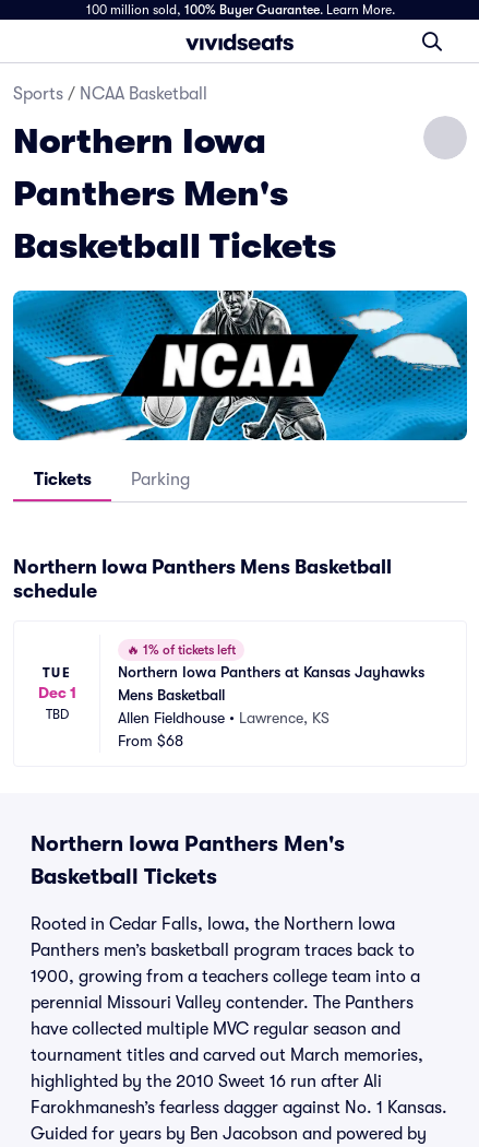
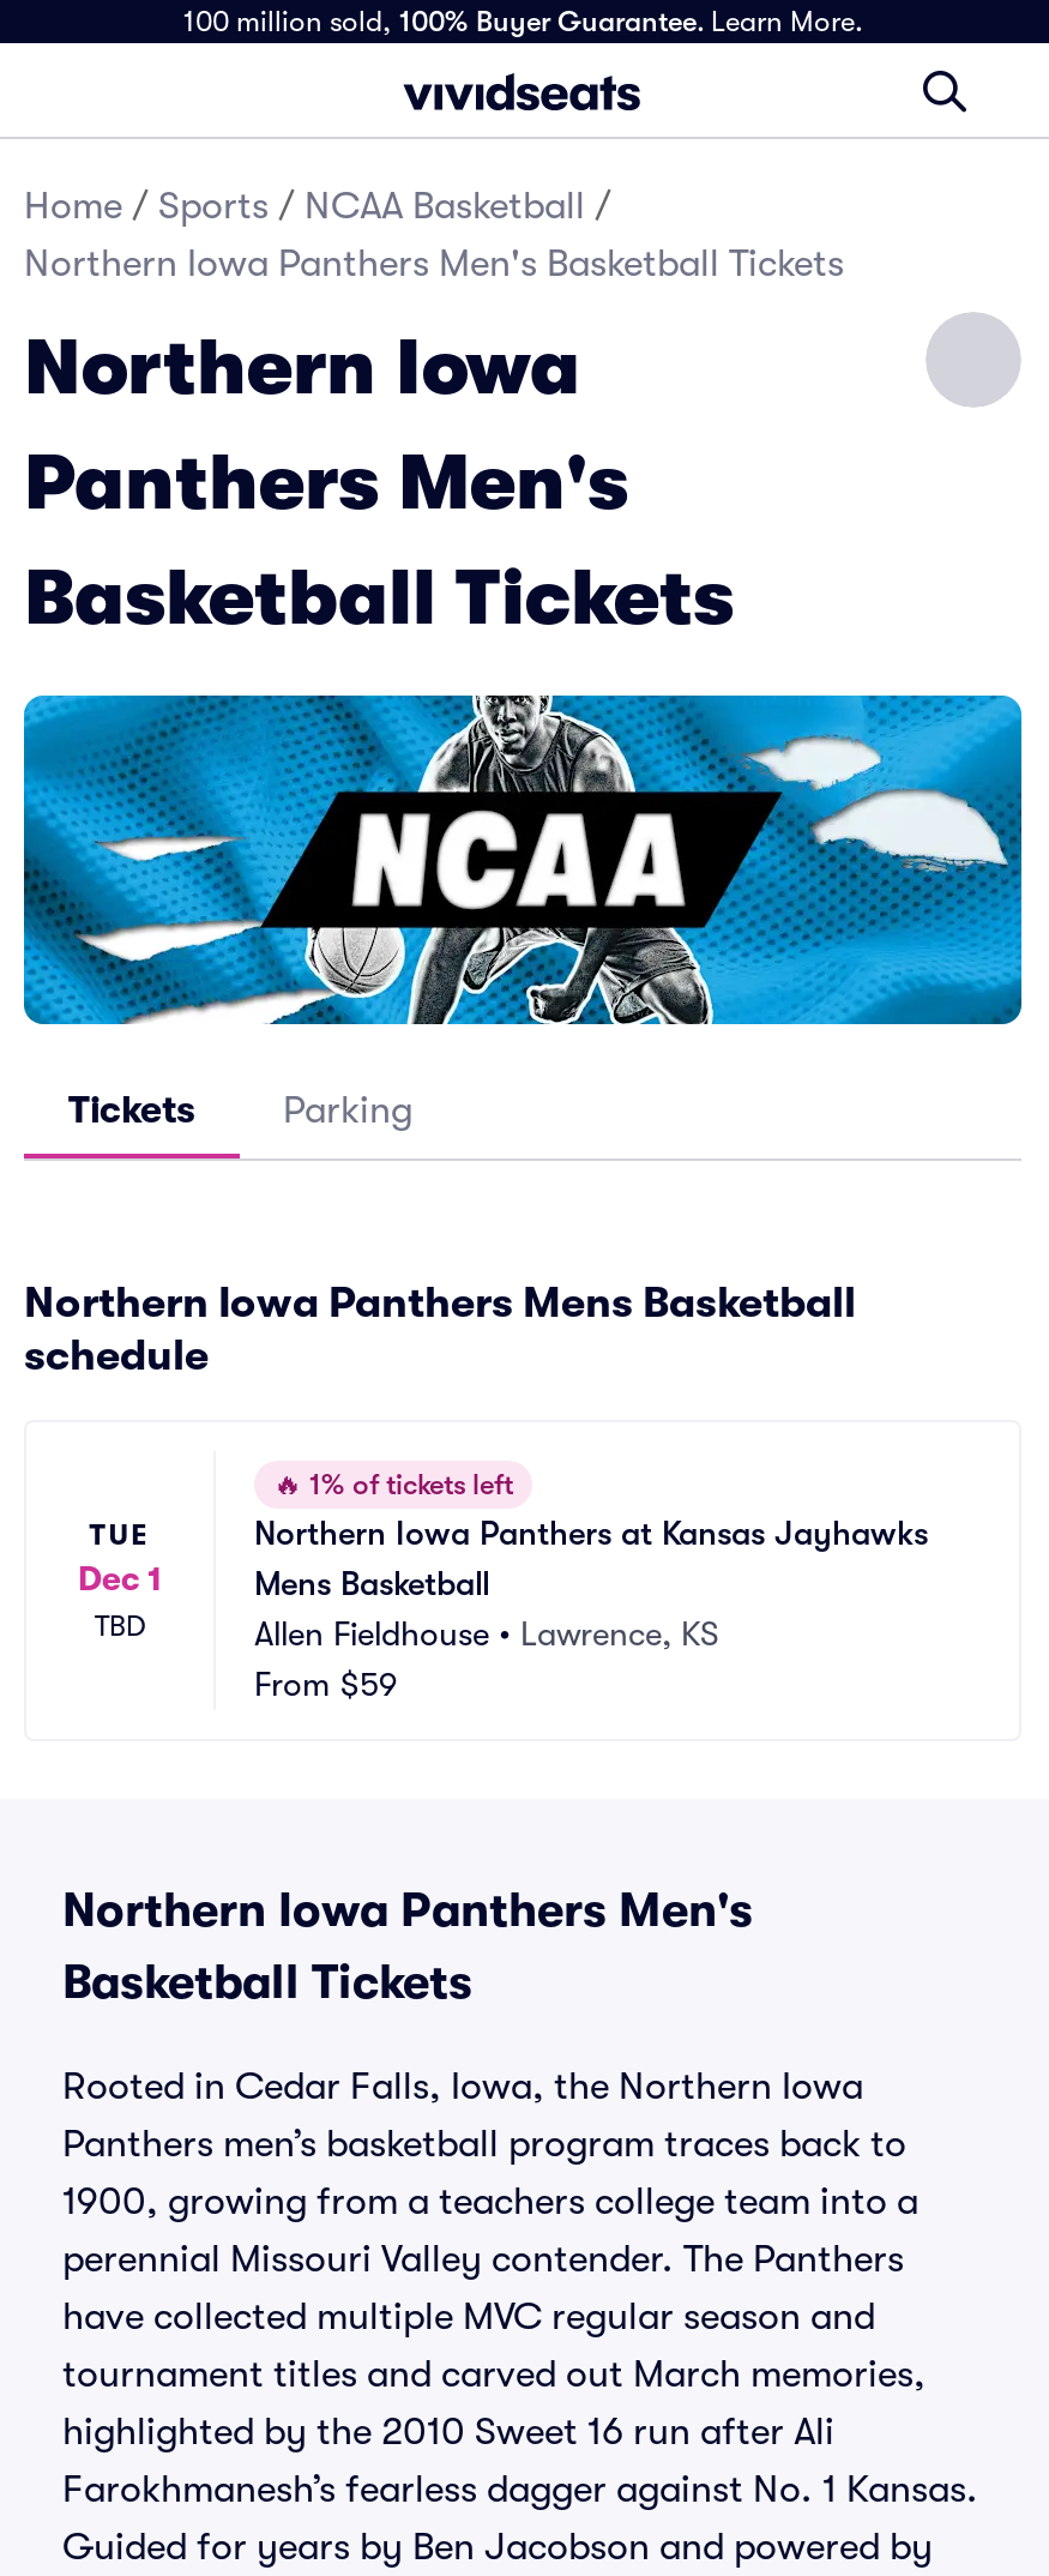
[13,84,207,104] Sports / NCAA Basketball -> [24,185,844,285] Home / Sports / NCAA Basketball / | Northern Iowa Panthers Men's Basketball Tickets
[118,732,183,749] From $68 -> [254,1665,398,1703] From $59

